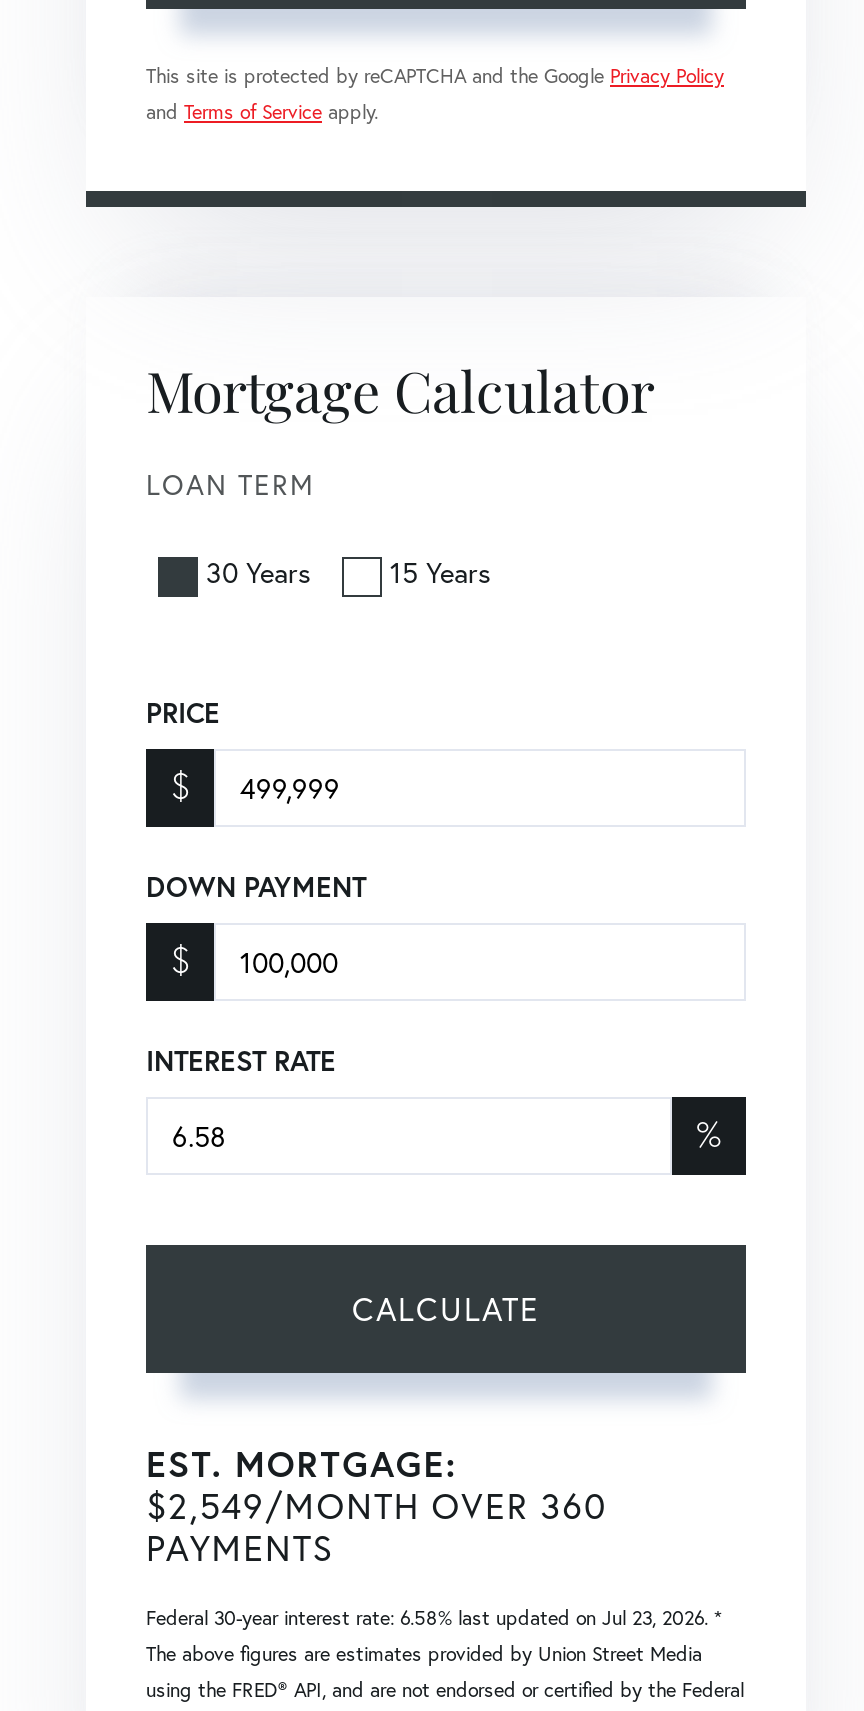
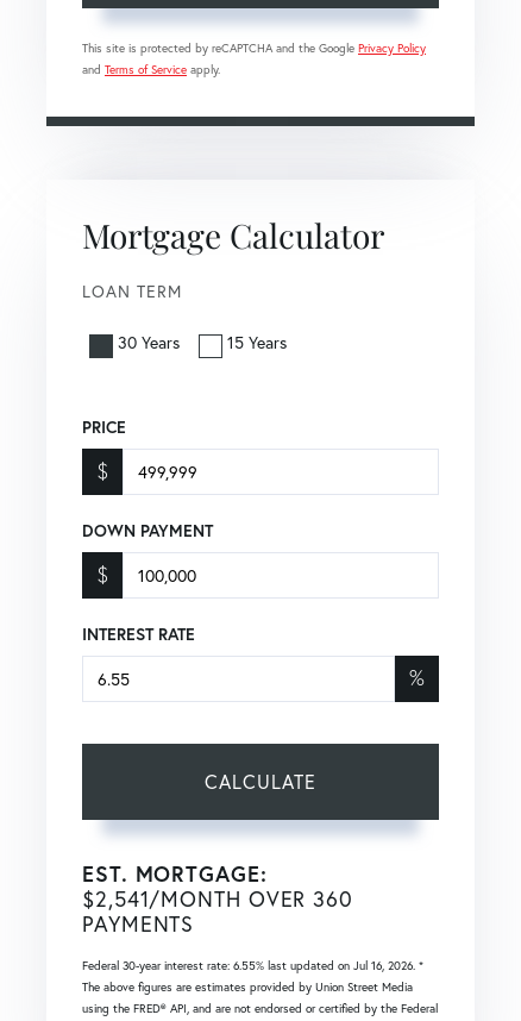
[146,1482,608,1530] $2,549/MONTH OVER 360 -> [82,886,353,913] $2,541/MONTH OVER 360
[146,1606,722,1632] Federal 30-year interest rate: 6.58% last updated on Jul 23, 2026. * -> [82,958,423,974] Federal 30-year interest rate: 6.55% last updated on Jul 16, 2026. *

